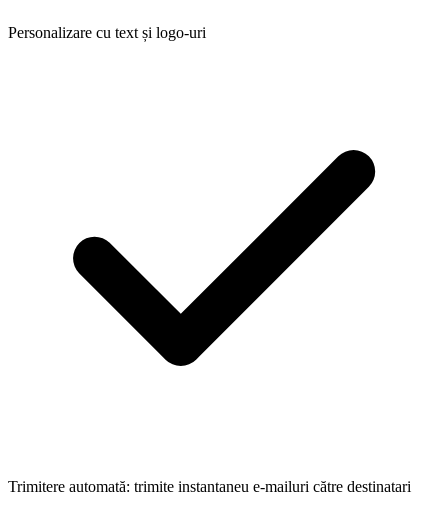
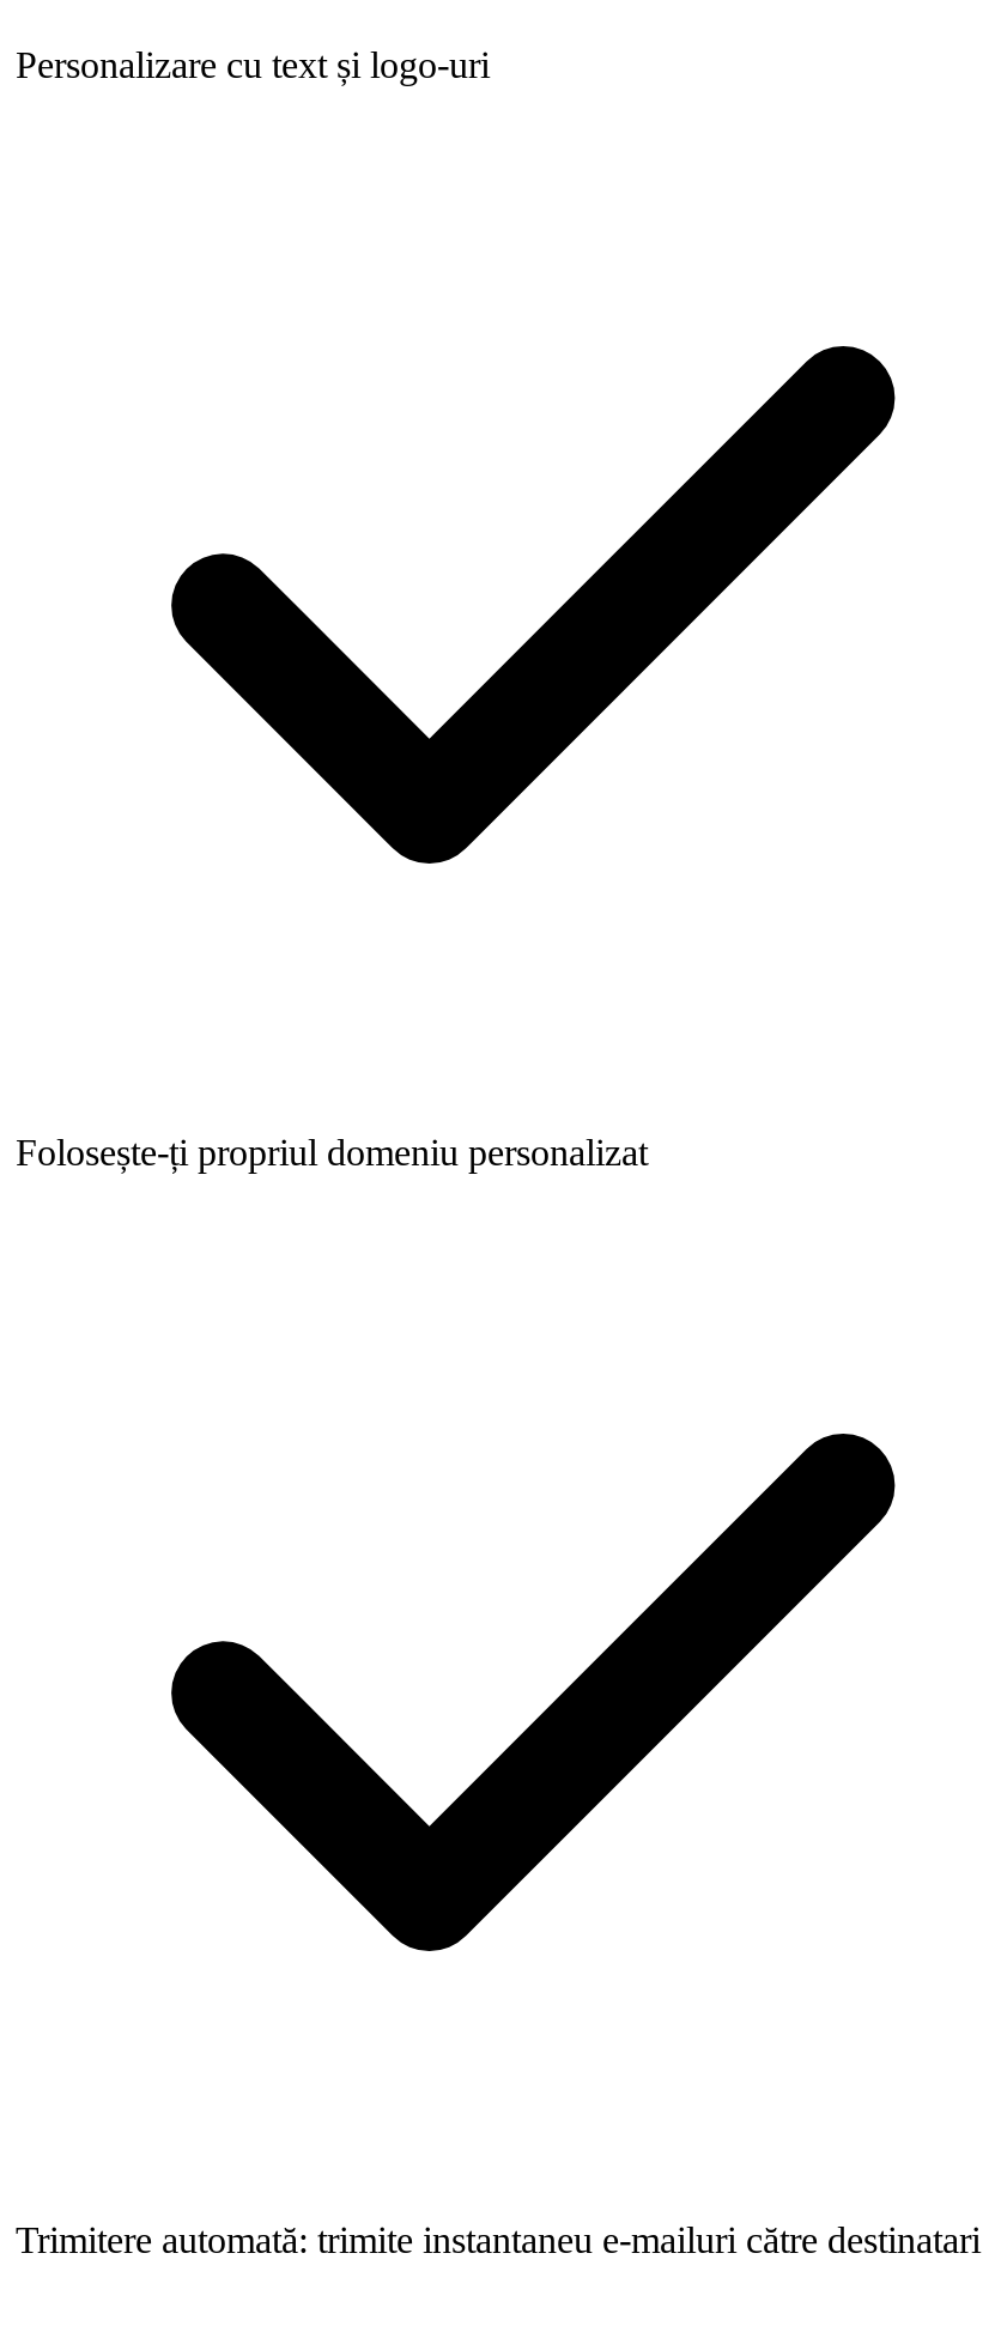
none -> [16,1133,648,1173] Folosește-ți propriul domeniu personalizat

